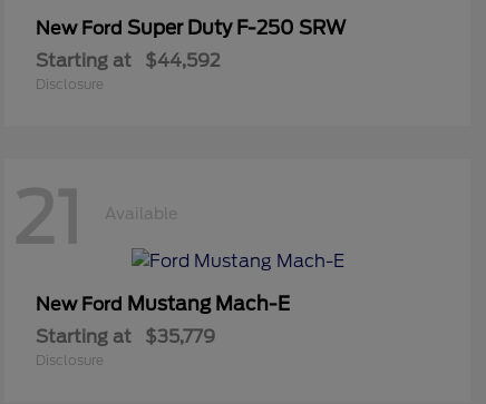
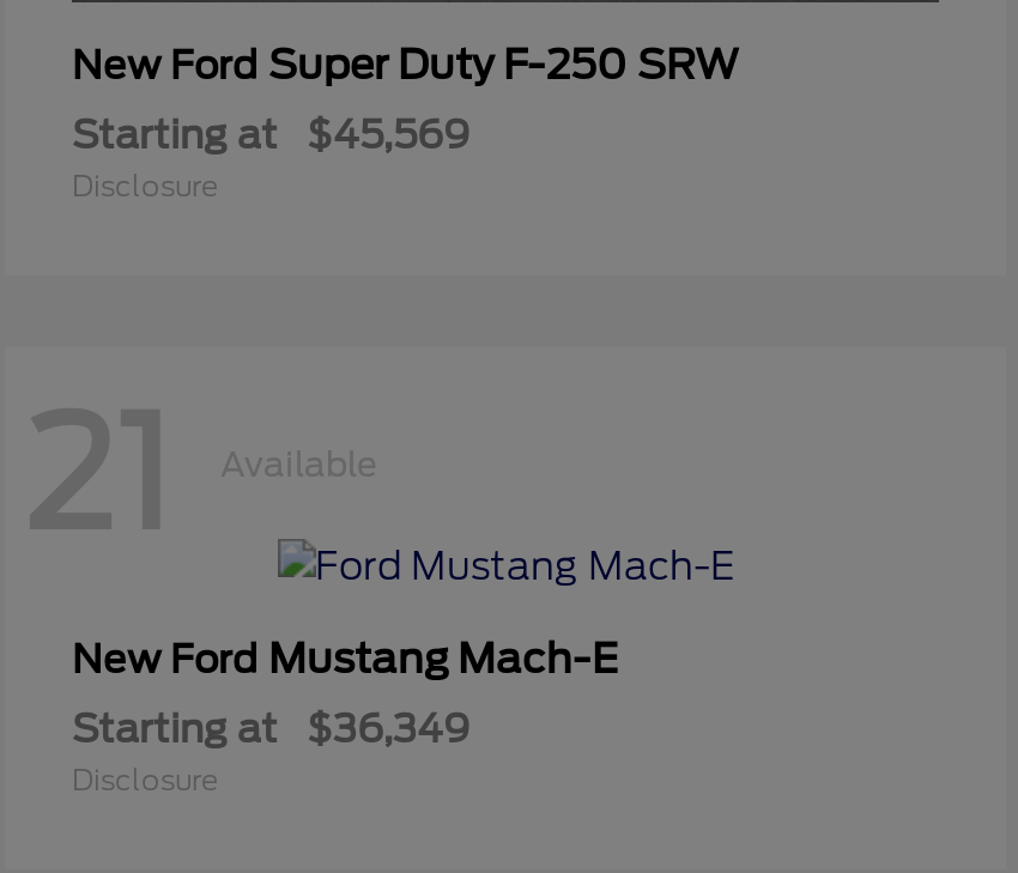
[36,51,221,72] Starting at $44,592 -> [72,114,469,159] Starting at $45,569
[36,326,215,347] Starting at $35,779 -> [72,707,469,752] Starting at $36,349

